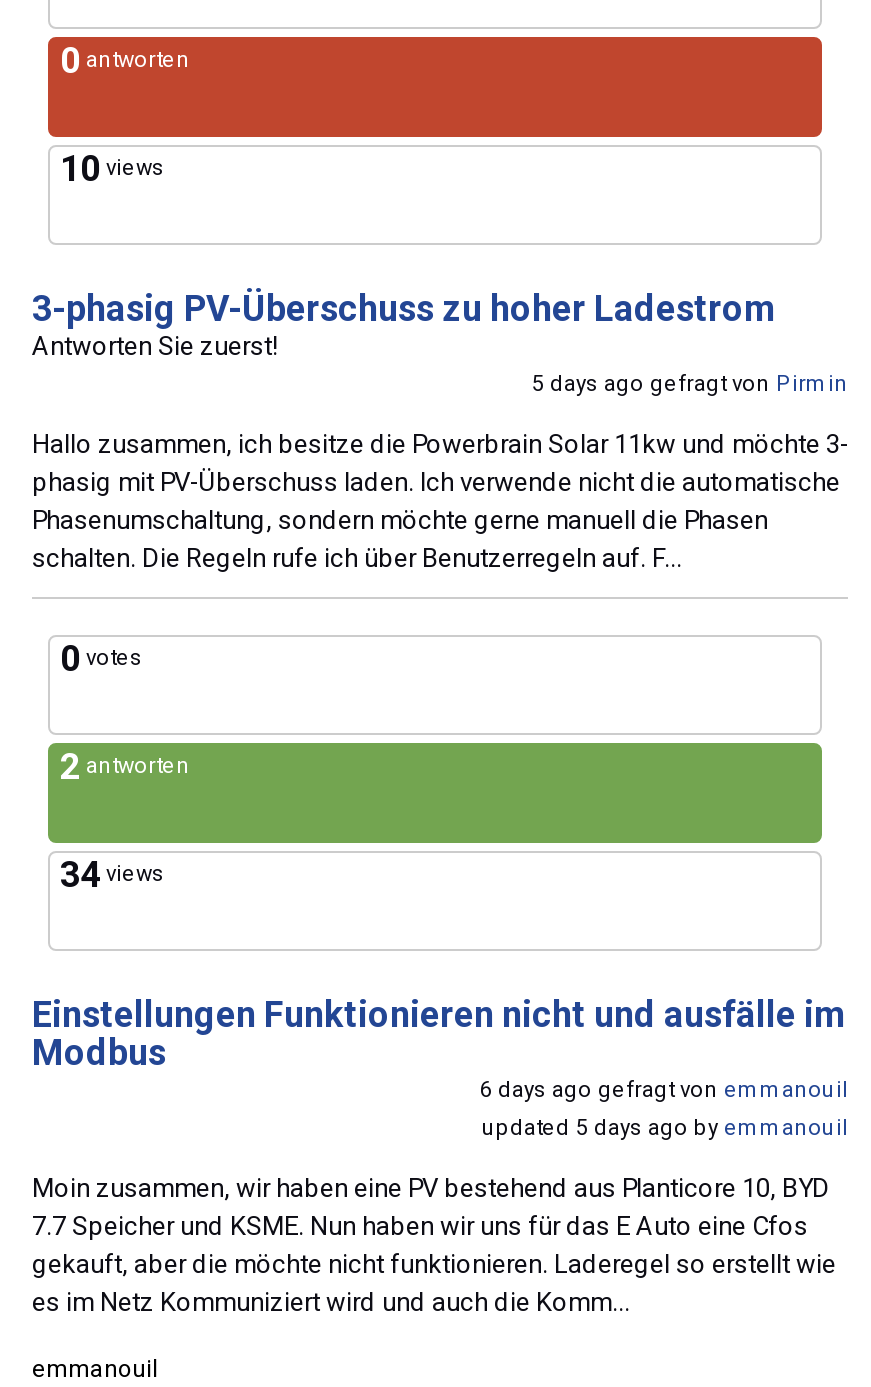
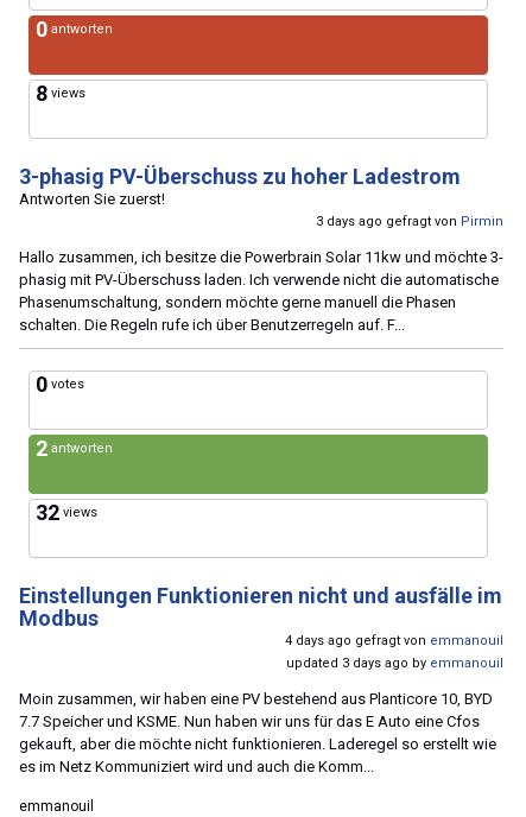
[60,147,164,189] 10 views -> [36,81,85,105] 8 views
[532,371,848,397] 5 days ago gefragt von Pirmin -> [316,214,503,229] 3 days ago gefragt von Pirmin
[60,853,164,895] 34 views -> [36,500,97,525] 32 views
[480,1077,848,1103] 6 days ago gefragt von emmanouil -> [285,633,503,648] 4 days ago gefragt von emmanouil
[482,1115,848,1141] updated 5 days ago by emmanouil -> [286,655,503,671] updated 3 days ago by emmanouil

